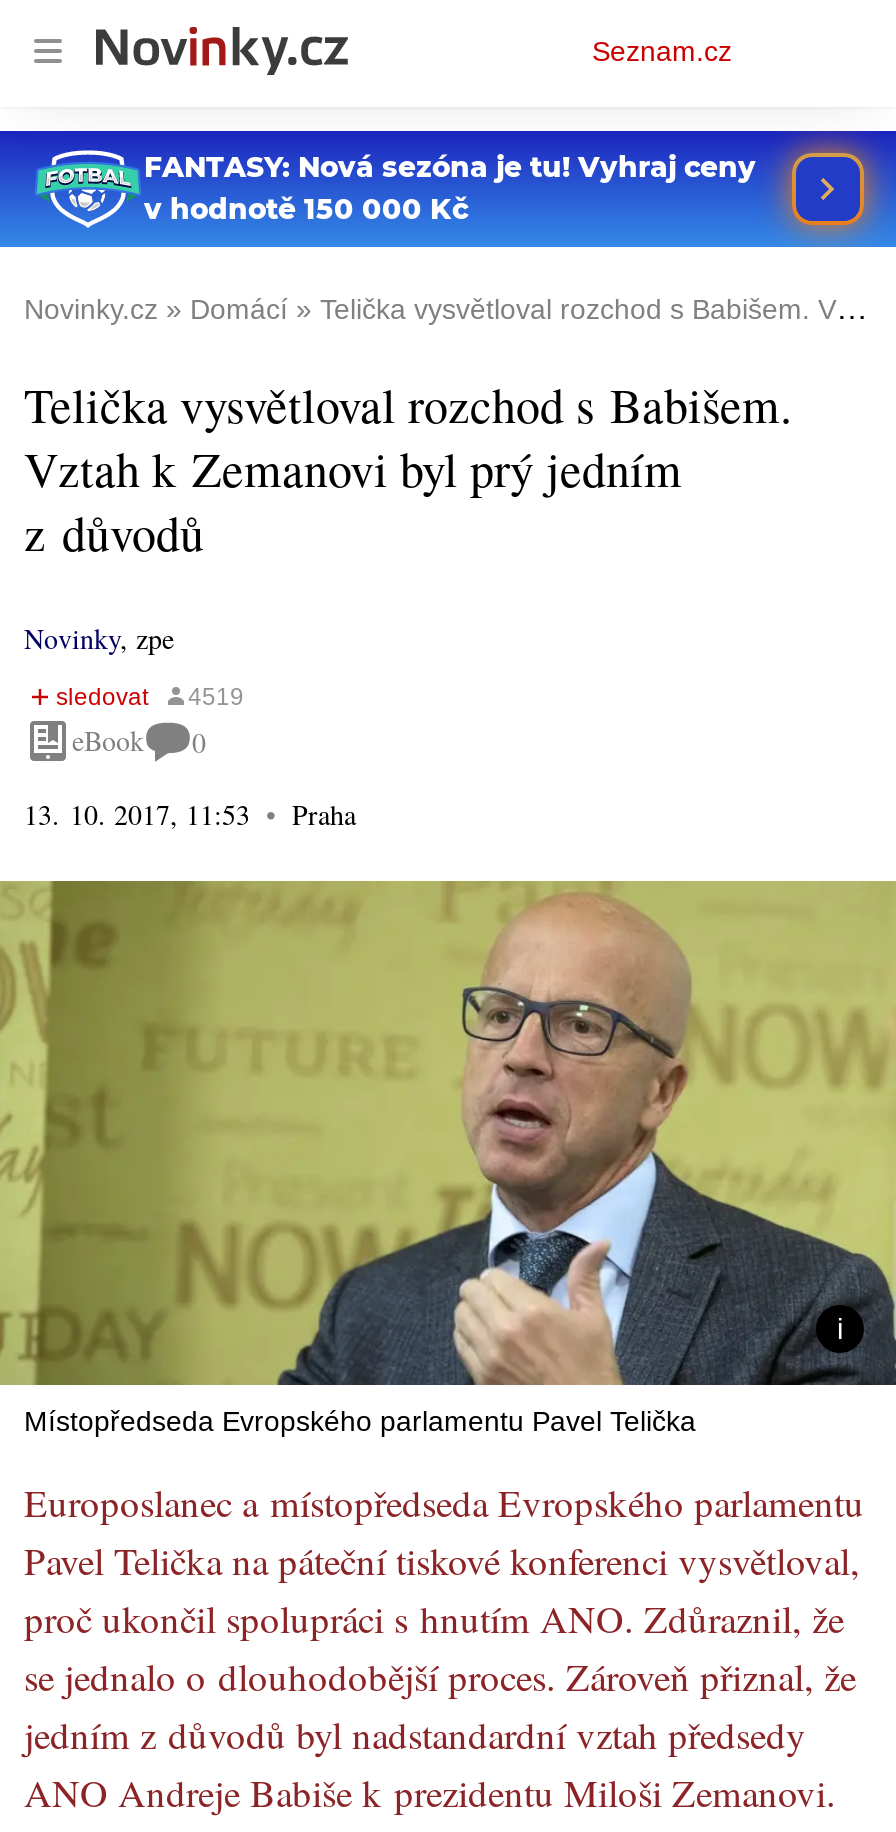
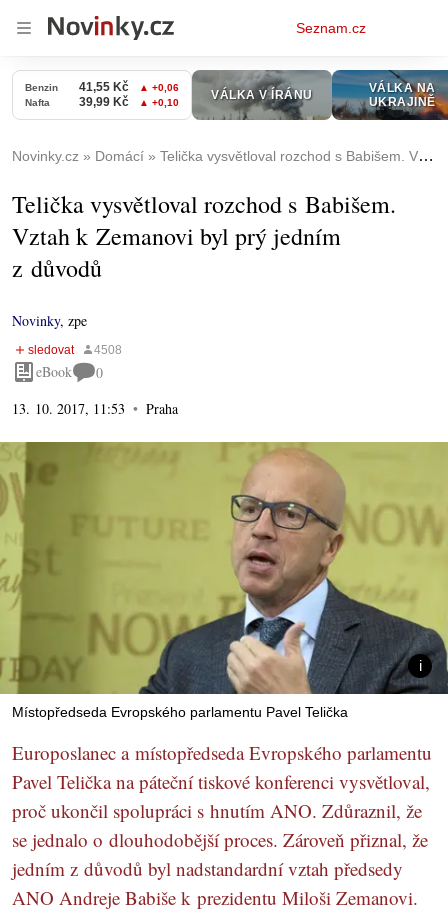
[6,129,890,249] [image] -> [3,68,445,125] [image]

